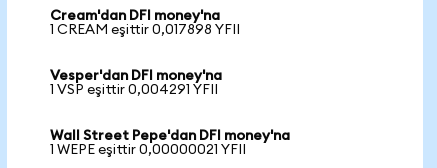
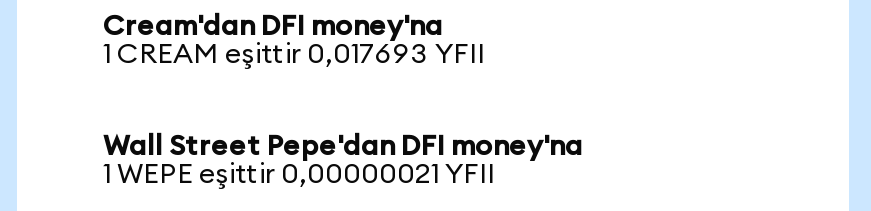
[50,23,240,97] 1 CREAM eşittir 0,017898 YFII | Vesper'dan DFI money'na | 1 VSP eşittir 0,004291 YFII -> [103,41,485,69] 1 CREAM eşittir 0,017693 YFII

